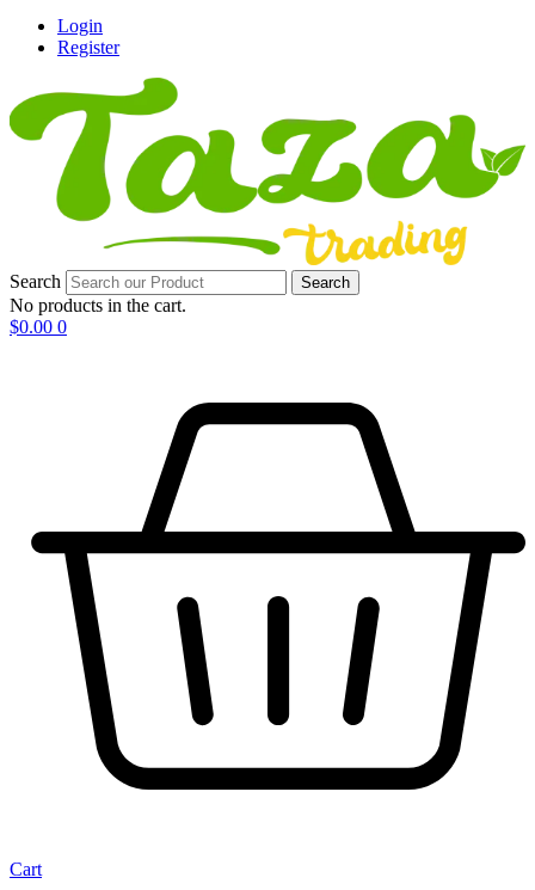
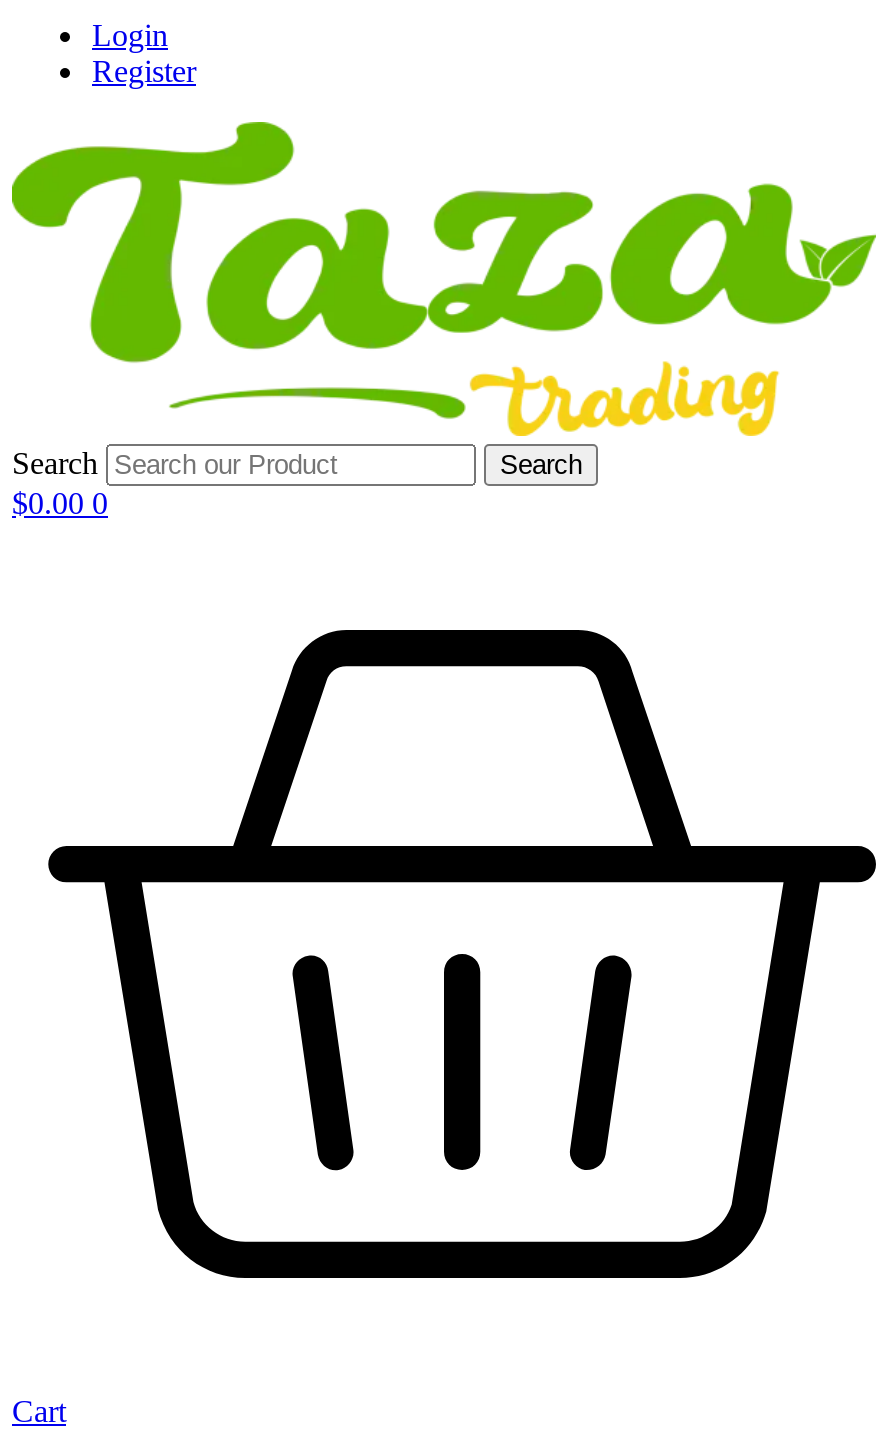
[10,296,186,316] No products in the cart. -> none

